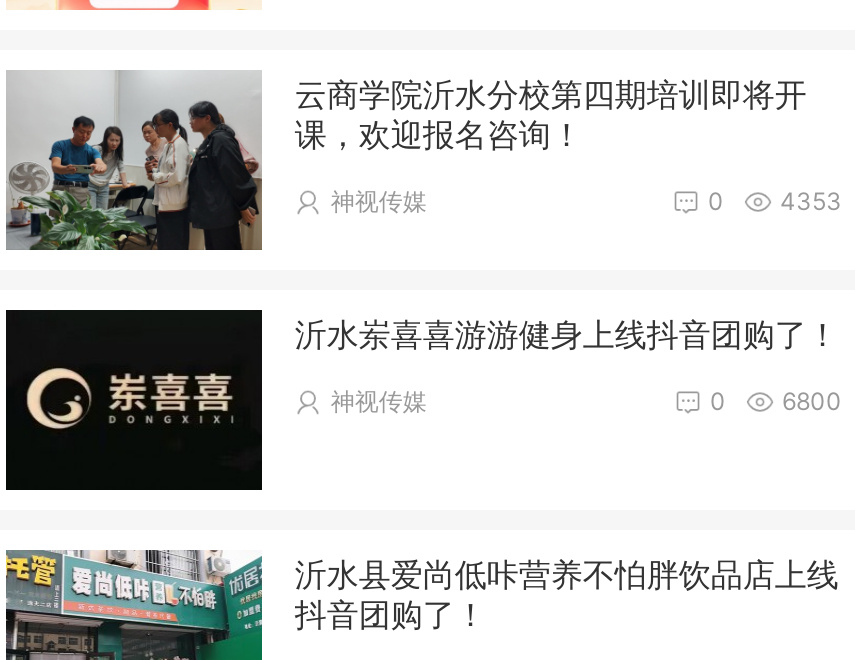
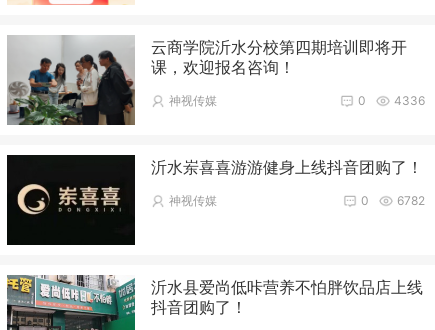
[708,187,842,217] 0 4353 -> [358,93,425,108] 0 4336
[710,387,842,417] 0 6800 -> [361,193,425,208] 0 6782

